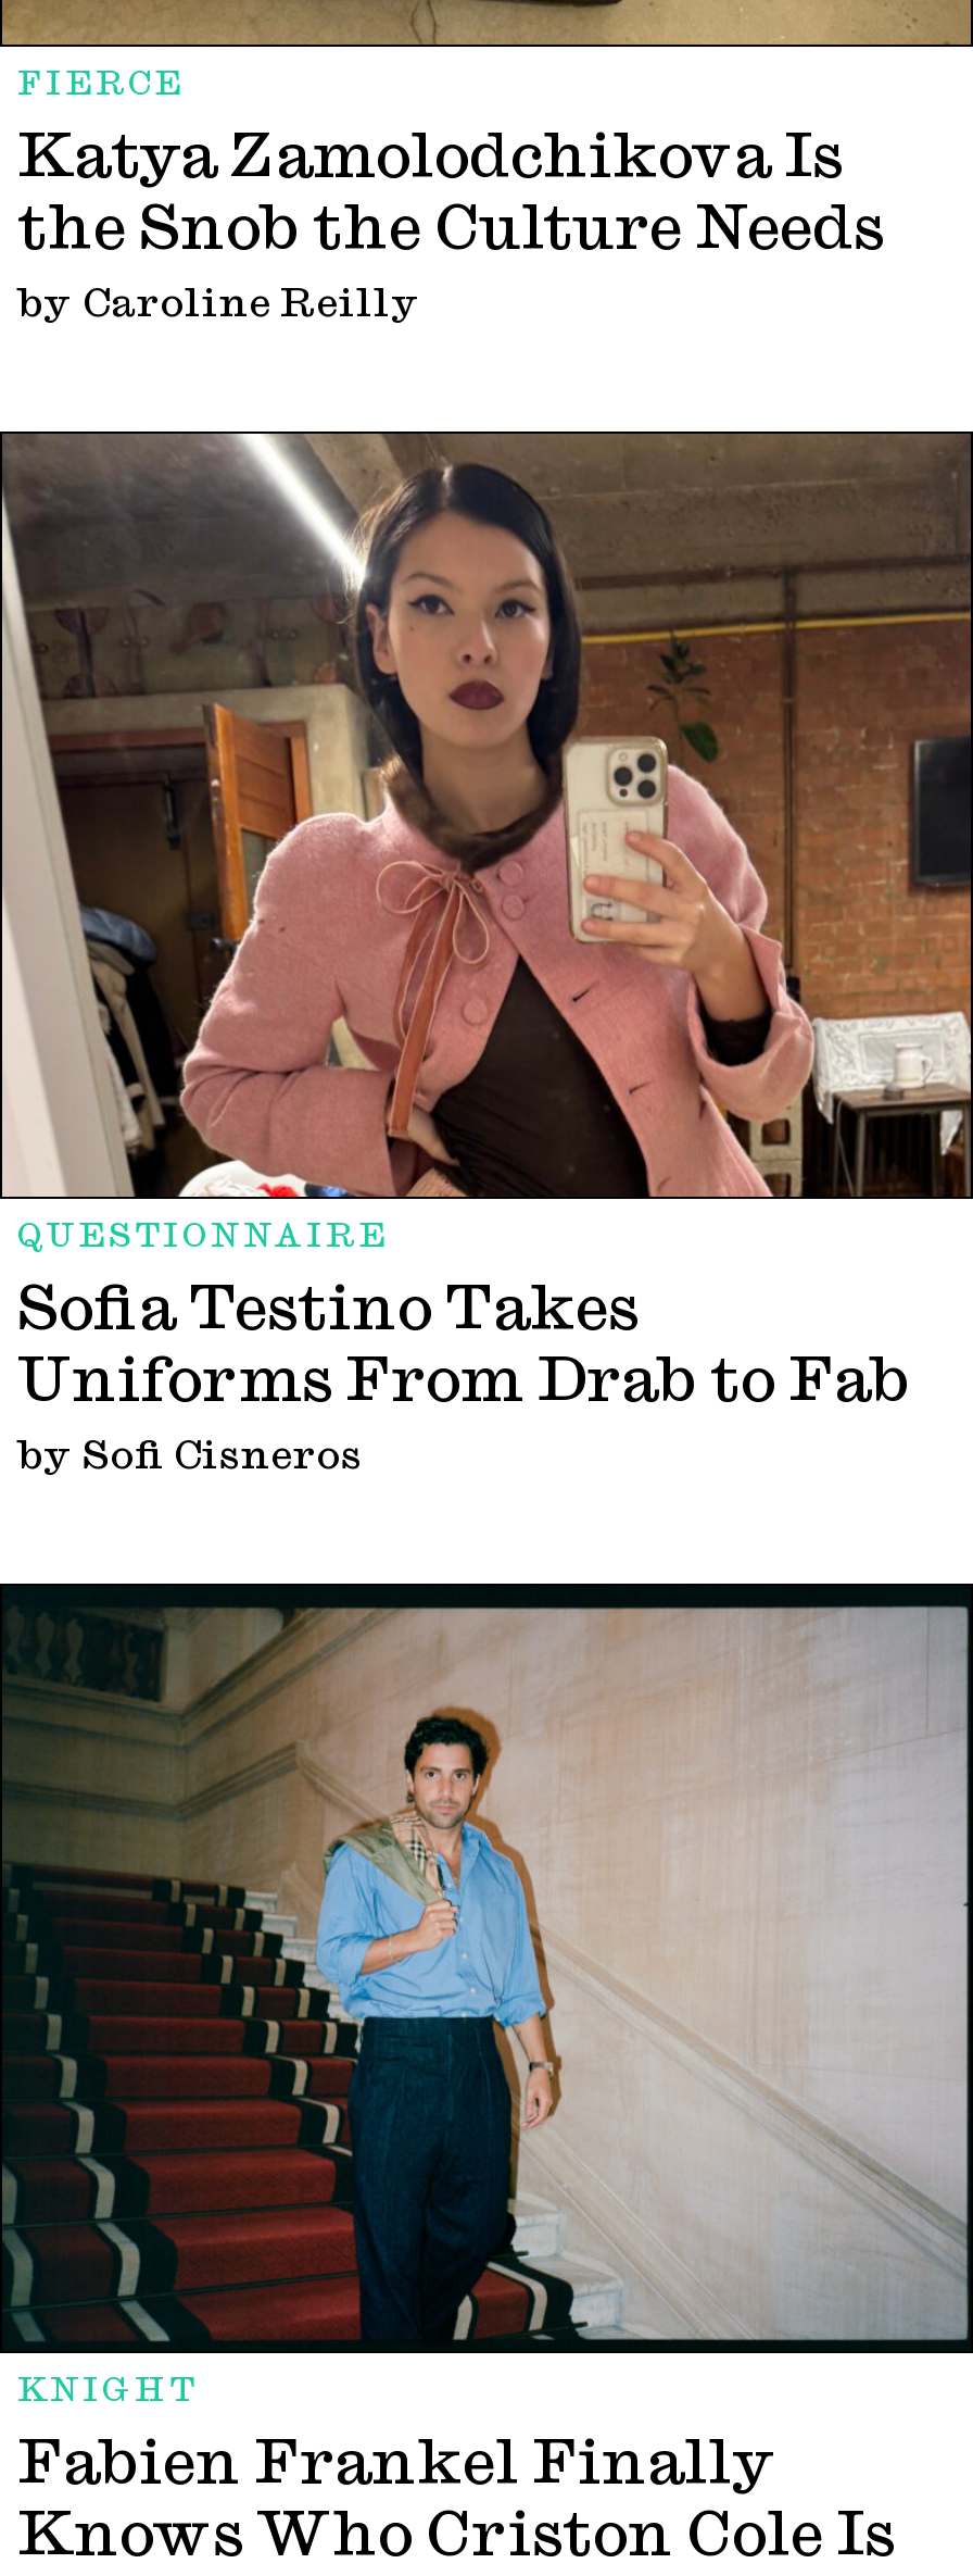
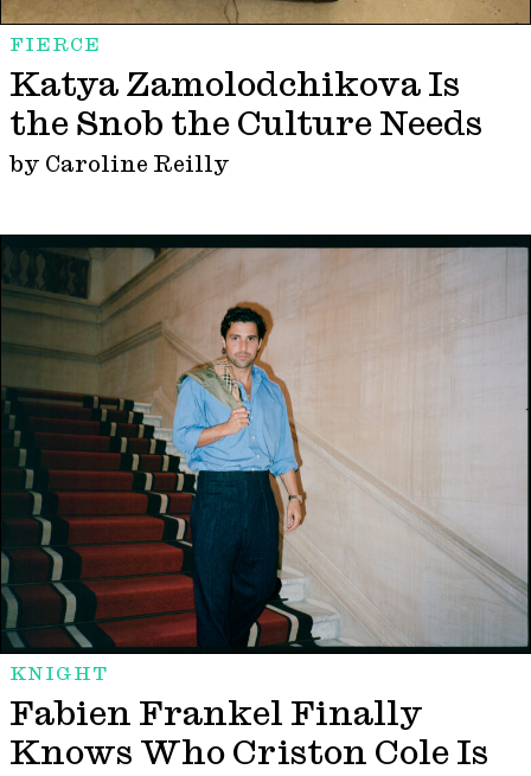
[7,430,966,1475] [image] | QUESTIONNAIRE | Sofia Testino Takes | Uniforms From Drab to Fab | by Sofi Cisneros -> none

